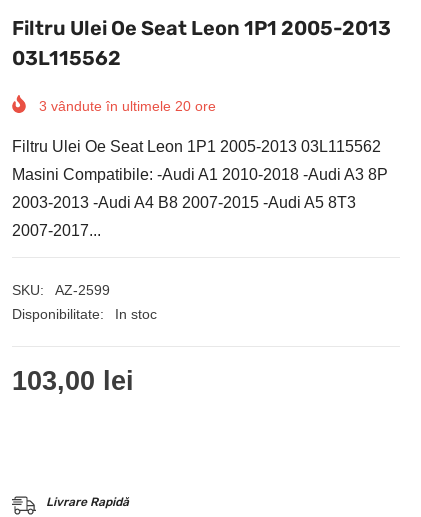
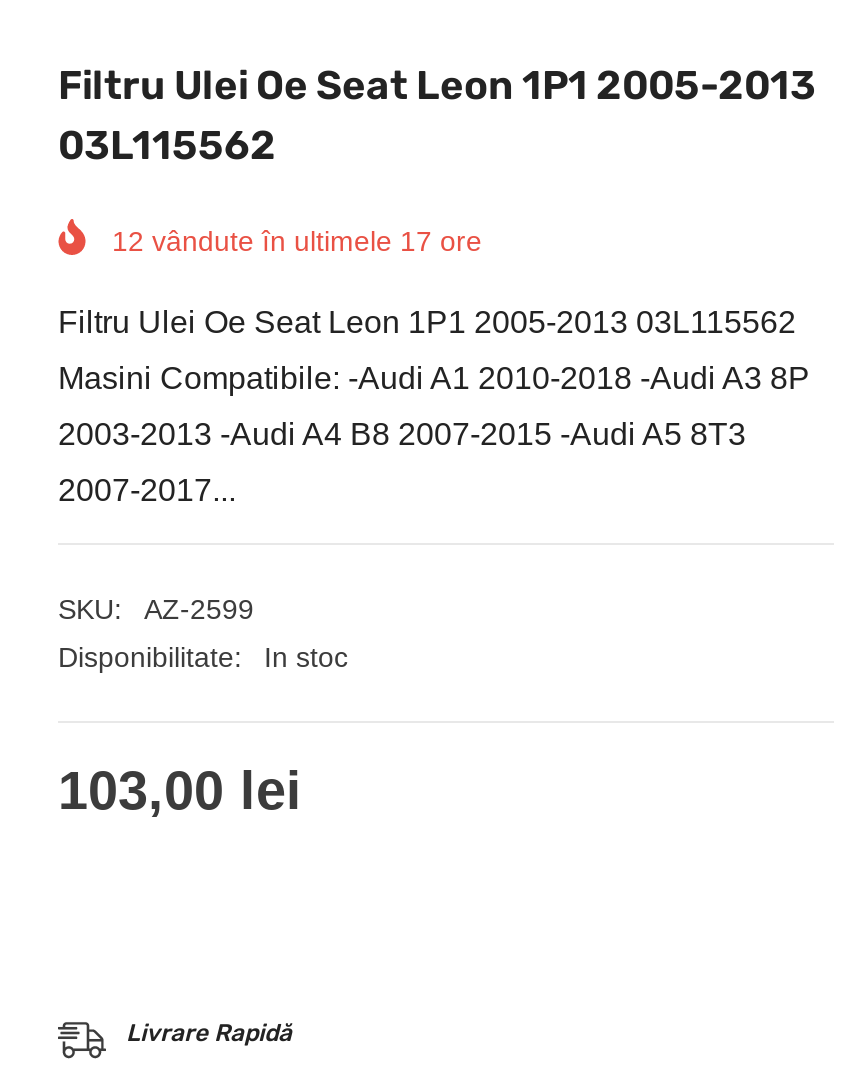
[39,98,216,114] 3 vândute în ultimele 20 ore -> [112,224,482,256] 12 vândute în ultimele 17 ore

